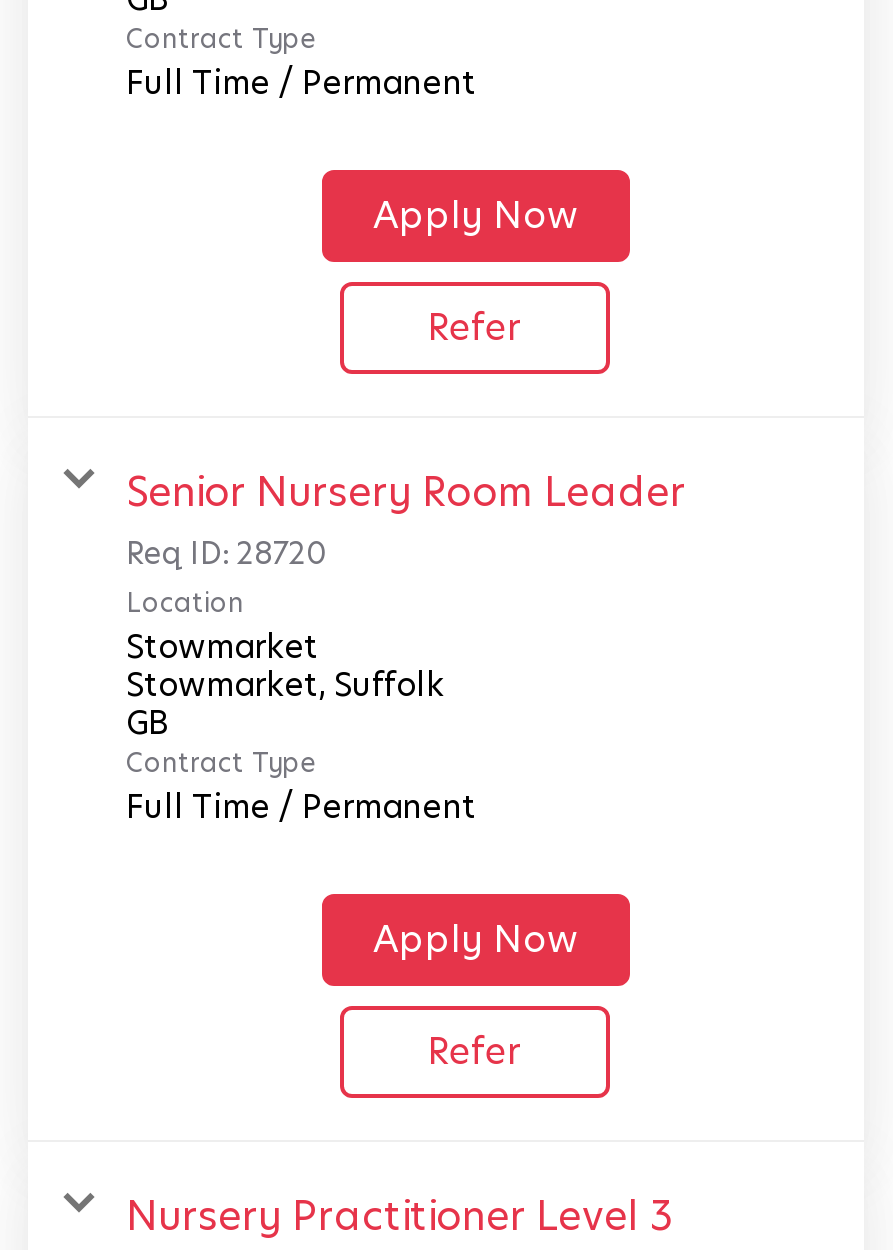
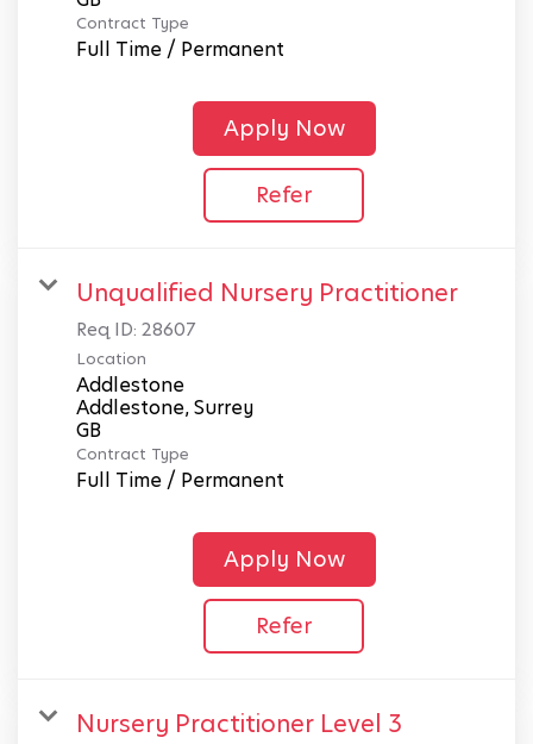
[126,463,686,573] Senior Nursery Room Leader | Req ID: 28720 -> [76,276,458,341] Unqualified Nursery Practitioner | Req ID: 28607
[126,623,444,707] Stowmarket | Stowmarket, Suffolk -> [76,371,253,421] Addlestone | Addlestone, Surrey

